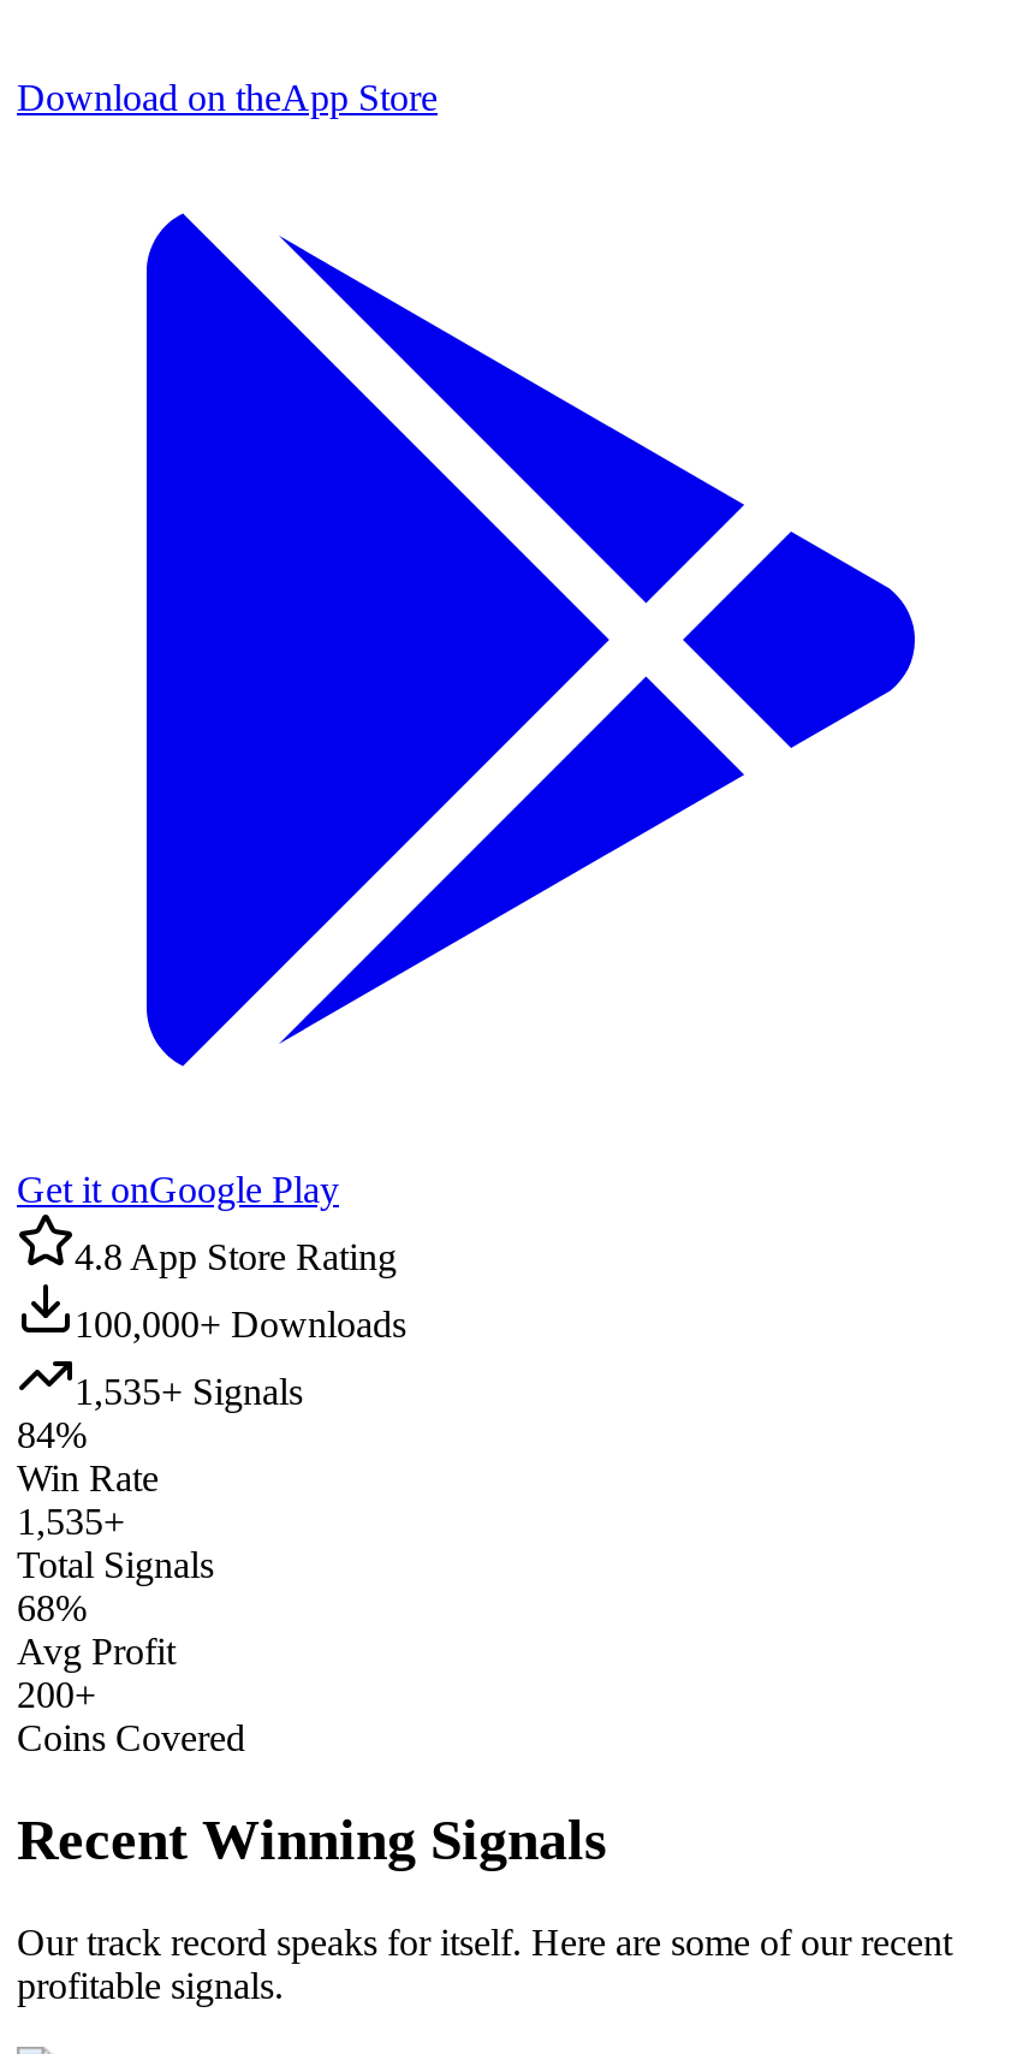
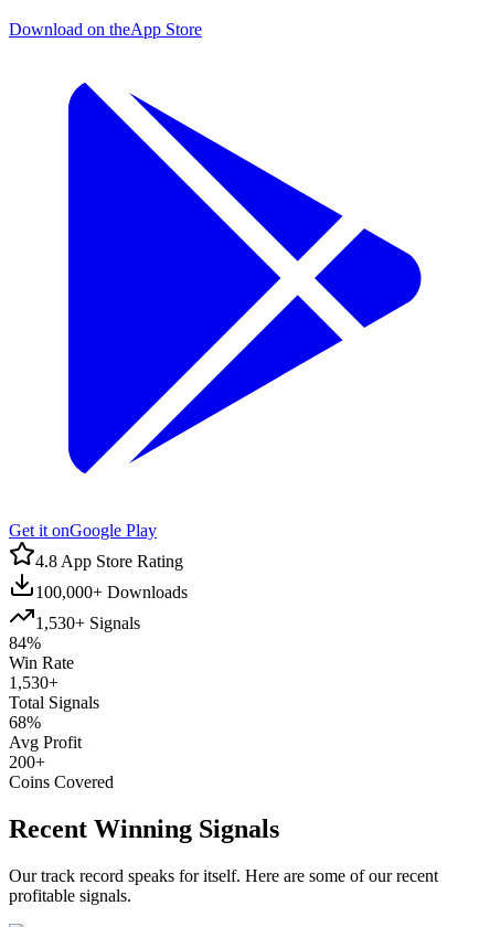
[75,1370,303,1411] 1,535+ Signals -> [35,613,140,632] 1,530+ Signals
[17,1500,125,1541] 1,535+ -> [9,673,58,692] 1,530+

